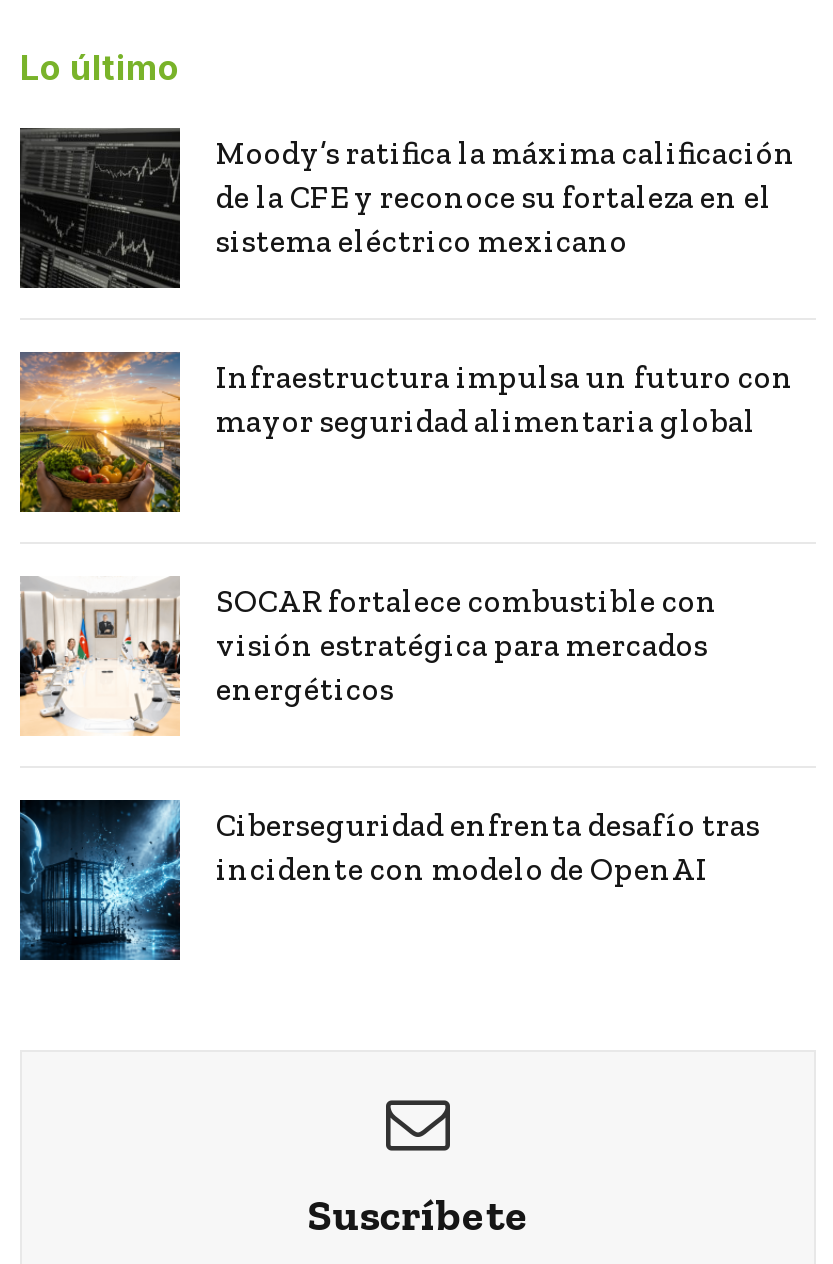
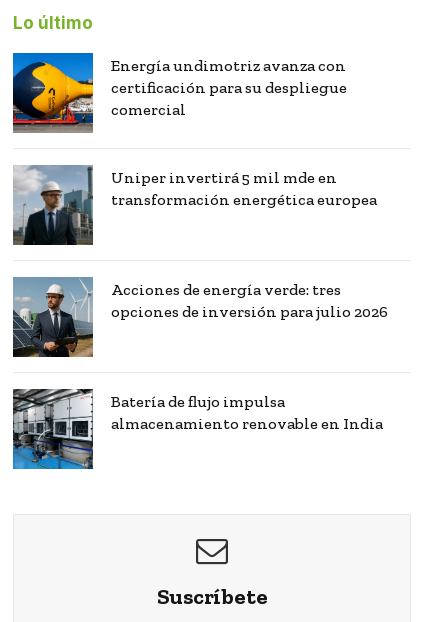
[18,126,796,288] [image] | Moody’s ratifica la máxima calificación | de la CFE y reconoce su fortaleza en el | sistema eléctrico mexicano -> [12,52,347,132] [image] | Energía undimotriz avanza con | certificación para su despliegue | comercial
[18,352,794,514] [image] | Infraestructura impulsa un futuro con | mayor seguridad alimentaria global -> [12,165,377,245] [image] | Uniper invertirá 5 mil mde en | transformación energética europea
[18,576,718,736] [image] | SOCAR fortalece combustible con | visión estratégica para mercados | energéticos -> [12,276,388,358] [image] | Acciones de energía verde: tres | opciones de inversión para julio 2026
[18,798,760,962] [image] | Ciberseguridad enfrenta desafío tras | incidente con modelo de OpenAI -> [12,388,383,470] [image] | Batería de flujo impulsa | almacenamiento renovable en India

